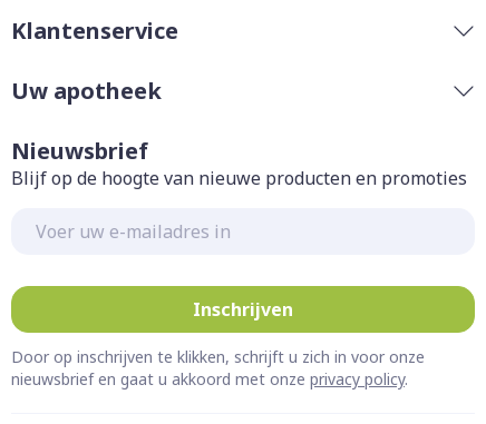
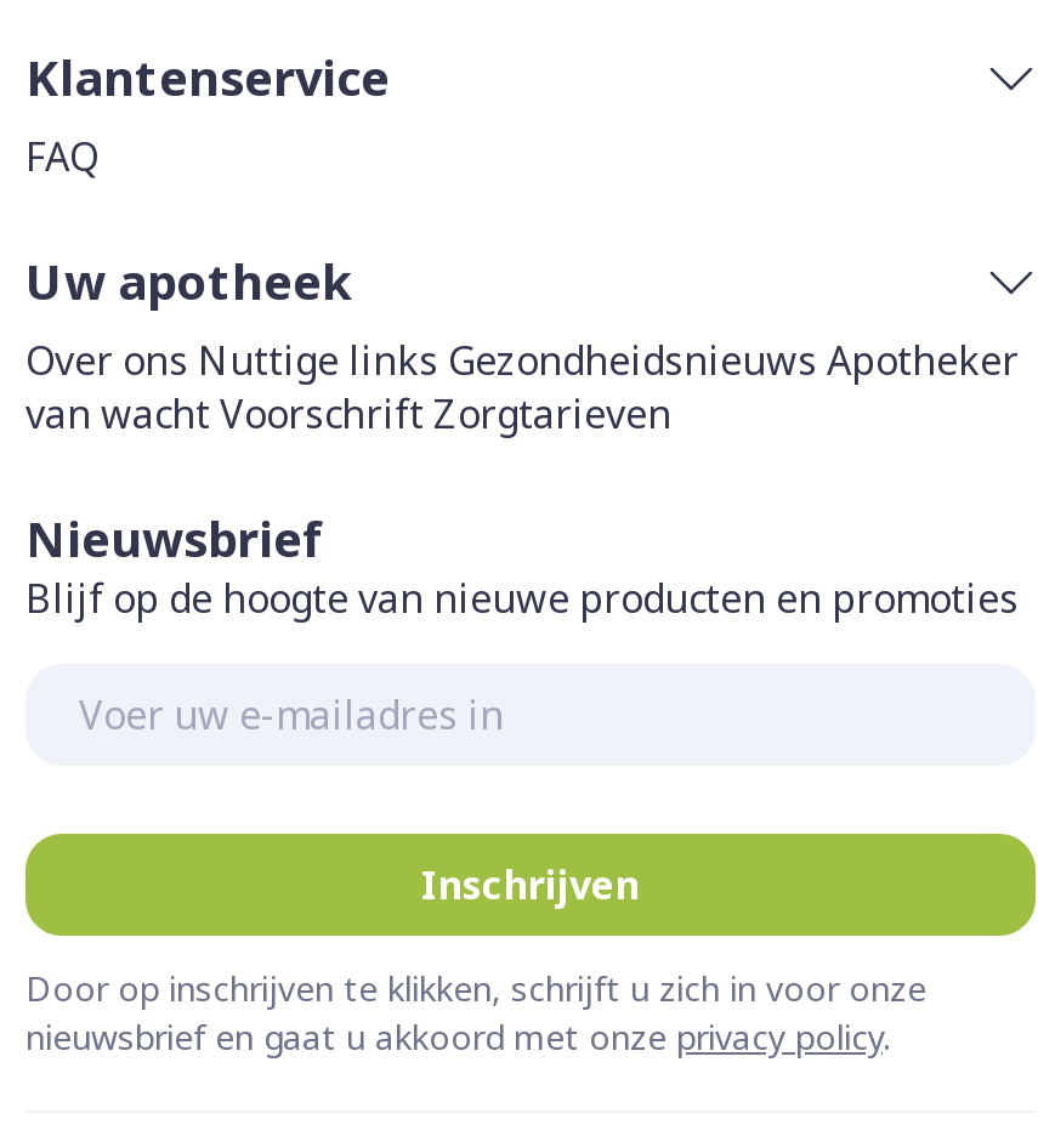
none -> [25,130,98,183] FAQ
none -> [25,334,1019,441] Over ons Nuttige links Gezondheidsnieuws Apotheker | van wacht Voorschrift Zorgtarieven

